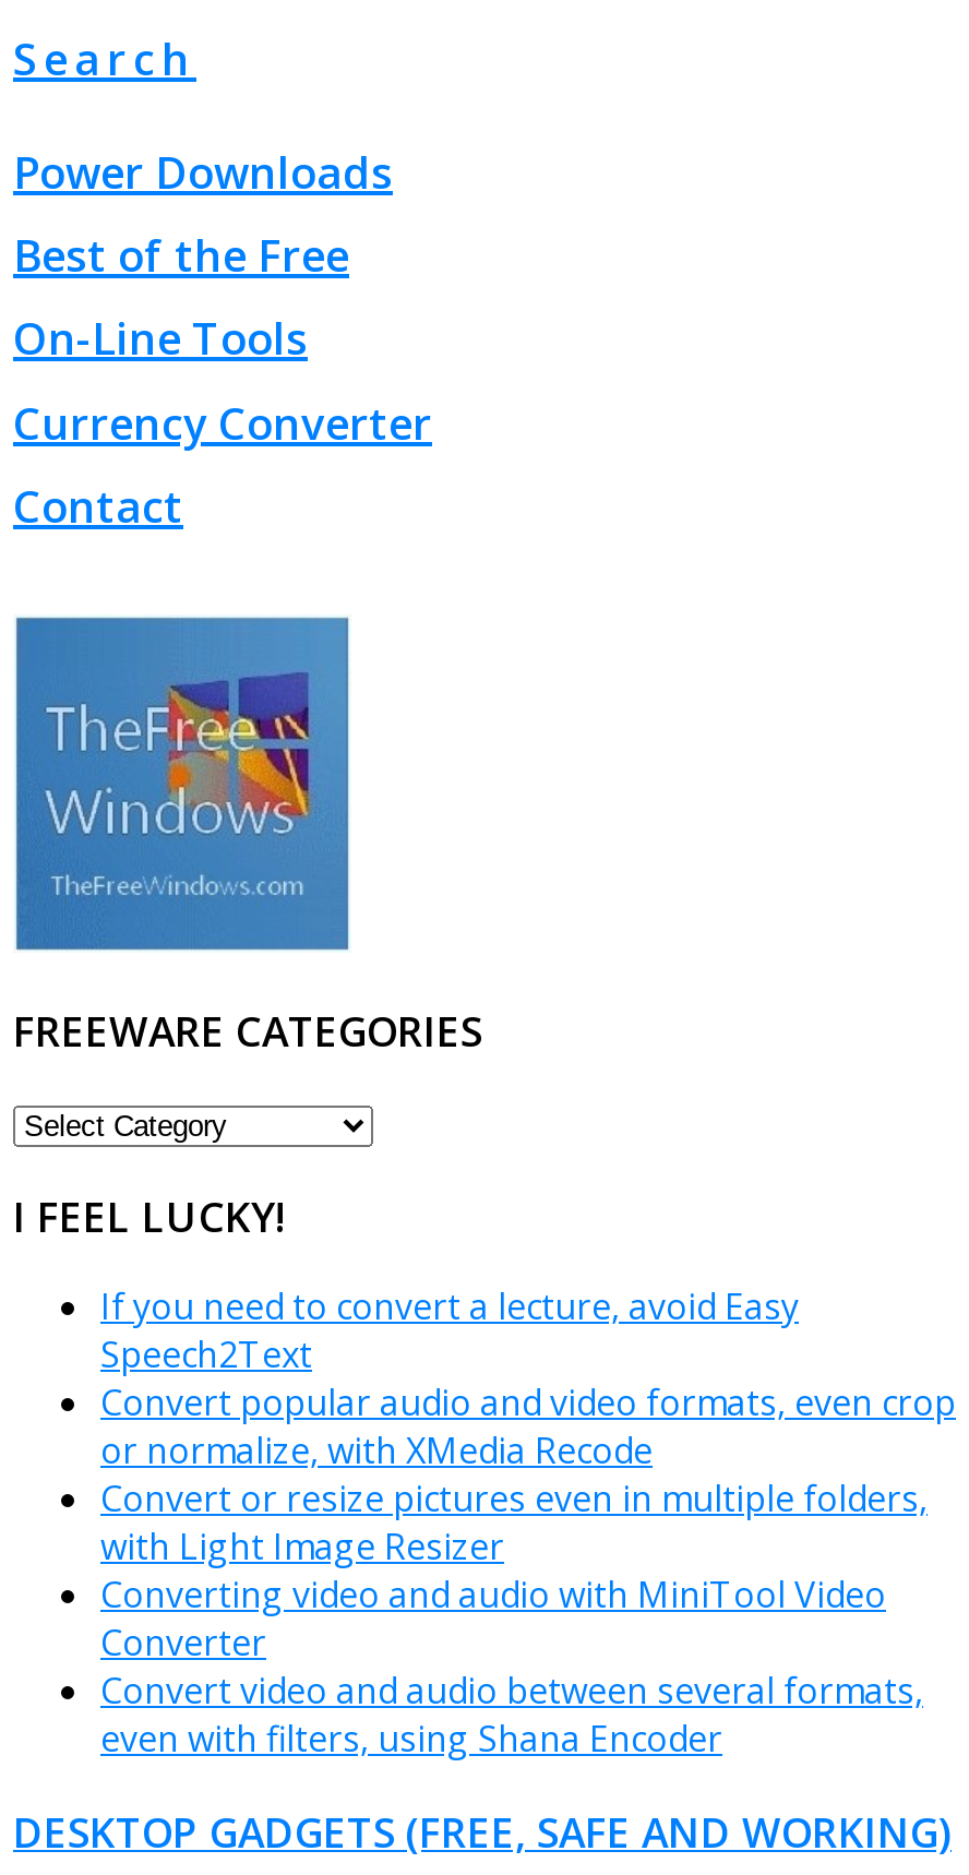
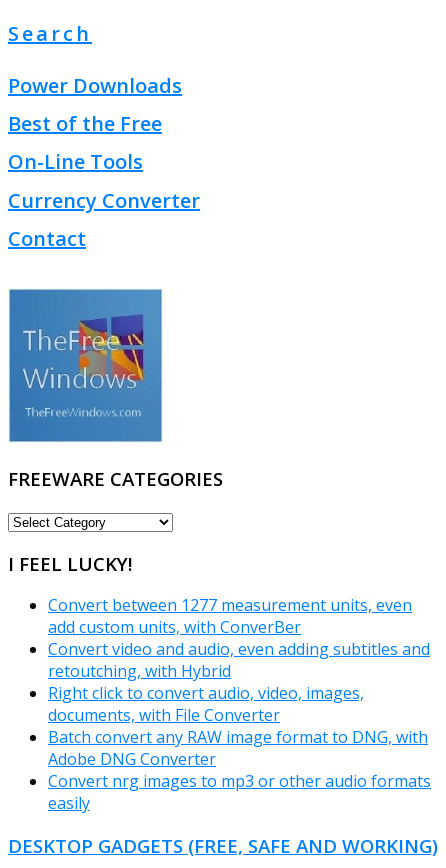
[100,1283,956,1763] If you need to convert a lecture, avoid Easy | Speech2Text | Convert popular audio and video formats, even crop | or normalize, with XMedia Recode | Convert or resize pictures even in multiple folders, | with Light Image Resizer | Converting video and audio with MiniTool Video | Converter | Convert video and audio between several formats, | even with filters, using Shana Encoder -> [48,594,431,814] Convert between 1277 measurement units, even | add custom units, with ConverBer | Convert video and audio, even adding subtitles and | retoutching, with Hybrid | Right click to convert audio, video, images, | documents, with File Converter | Batch convert any RAW image format to DNG, with | Adobe DNG Converter | Convert nrg images to mp3 or other audio formats | easily

